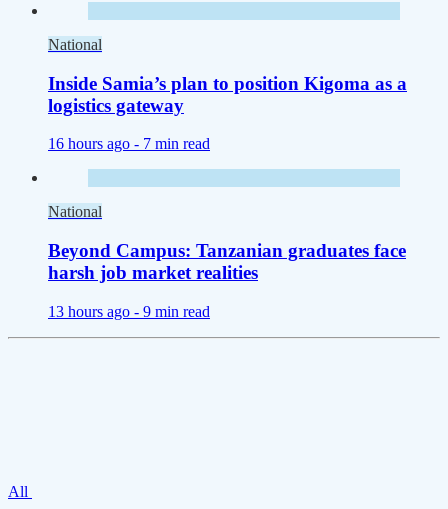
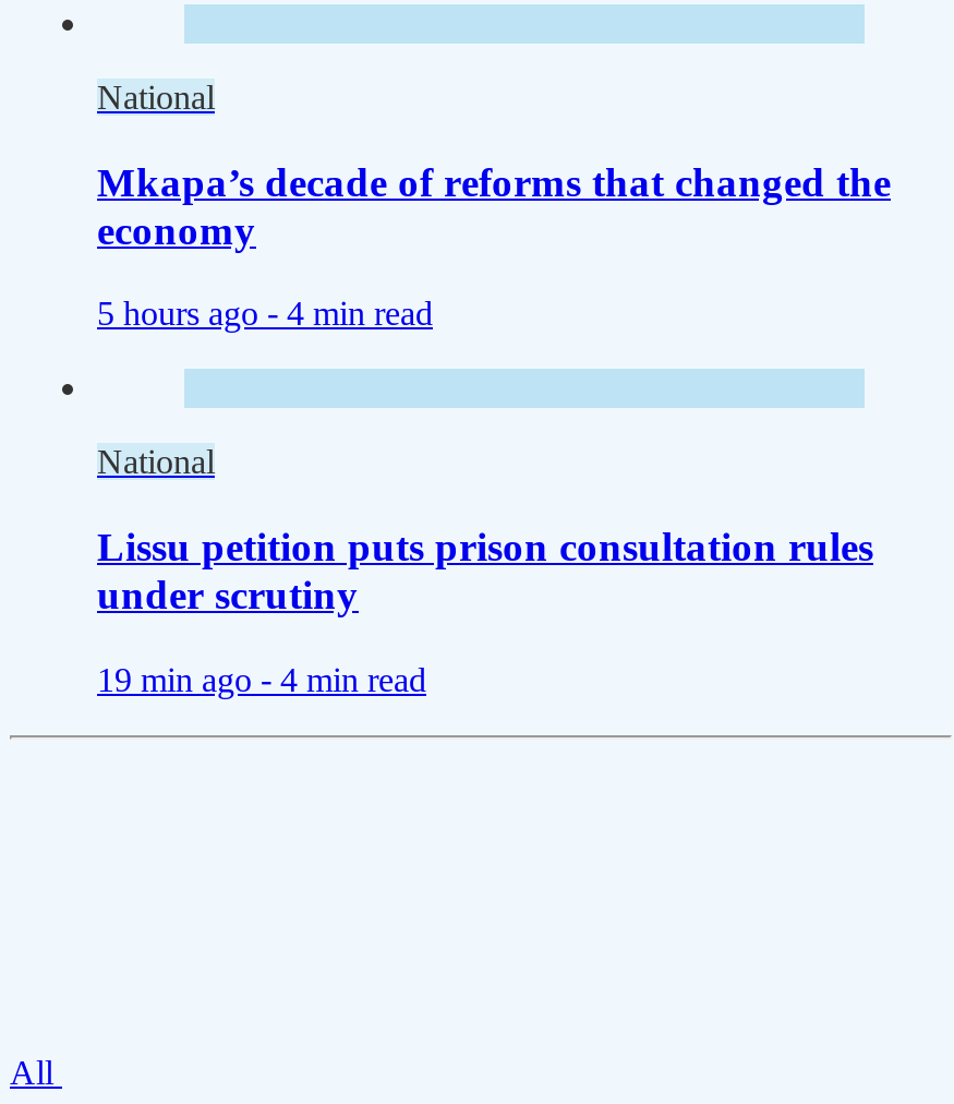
[48,73,407,116] Inside Samia’s plan to position Kigoma as a | logistics gateway -> [97,158,891,252] Mkapa’s decade of reforms that changed the | economy
[48,135,210,152] 16 hours ago - 7 min read -> [97,295,433,332] 5 hours ago - 4 min read
[48,240,406,283] Beyond Campus: Tanzanian graduates face | harsh job market realities -> [97,524,873,617] Lissu petition puts prison consultation rules | under scrutiny
[48,303,210,320] 13 hours ago - 9 min read -> [97,661,426,698] 19 min ago - 4 min read

